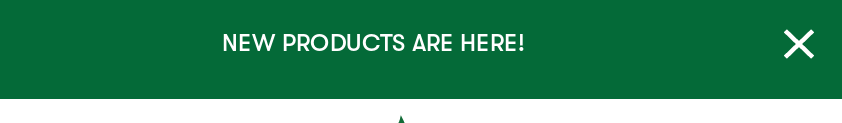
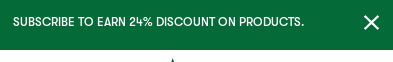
[222,28,524,56] NEW PRODUCTS ARE HERE! -> [13,15,304,29] SUBSCRIBE TO EARN 24% DISCOUNT ON PRODUCTS.

